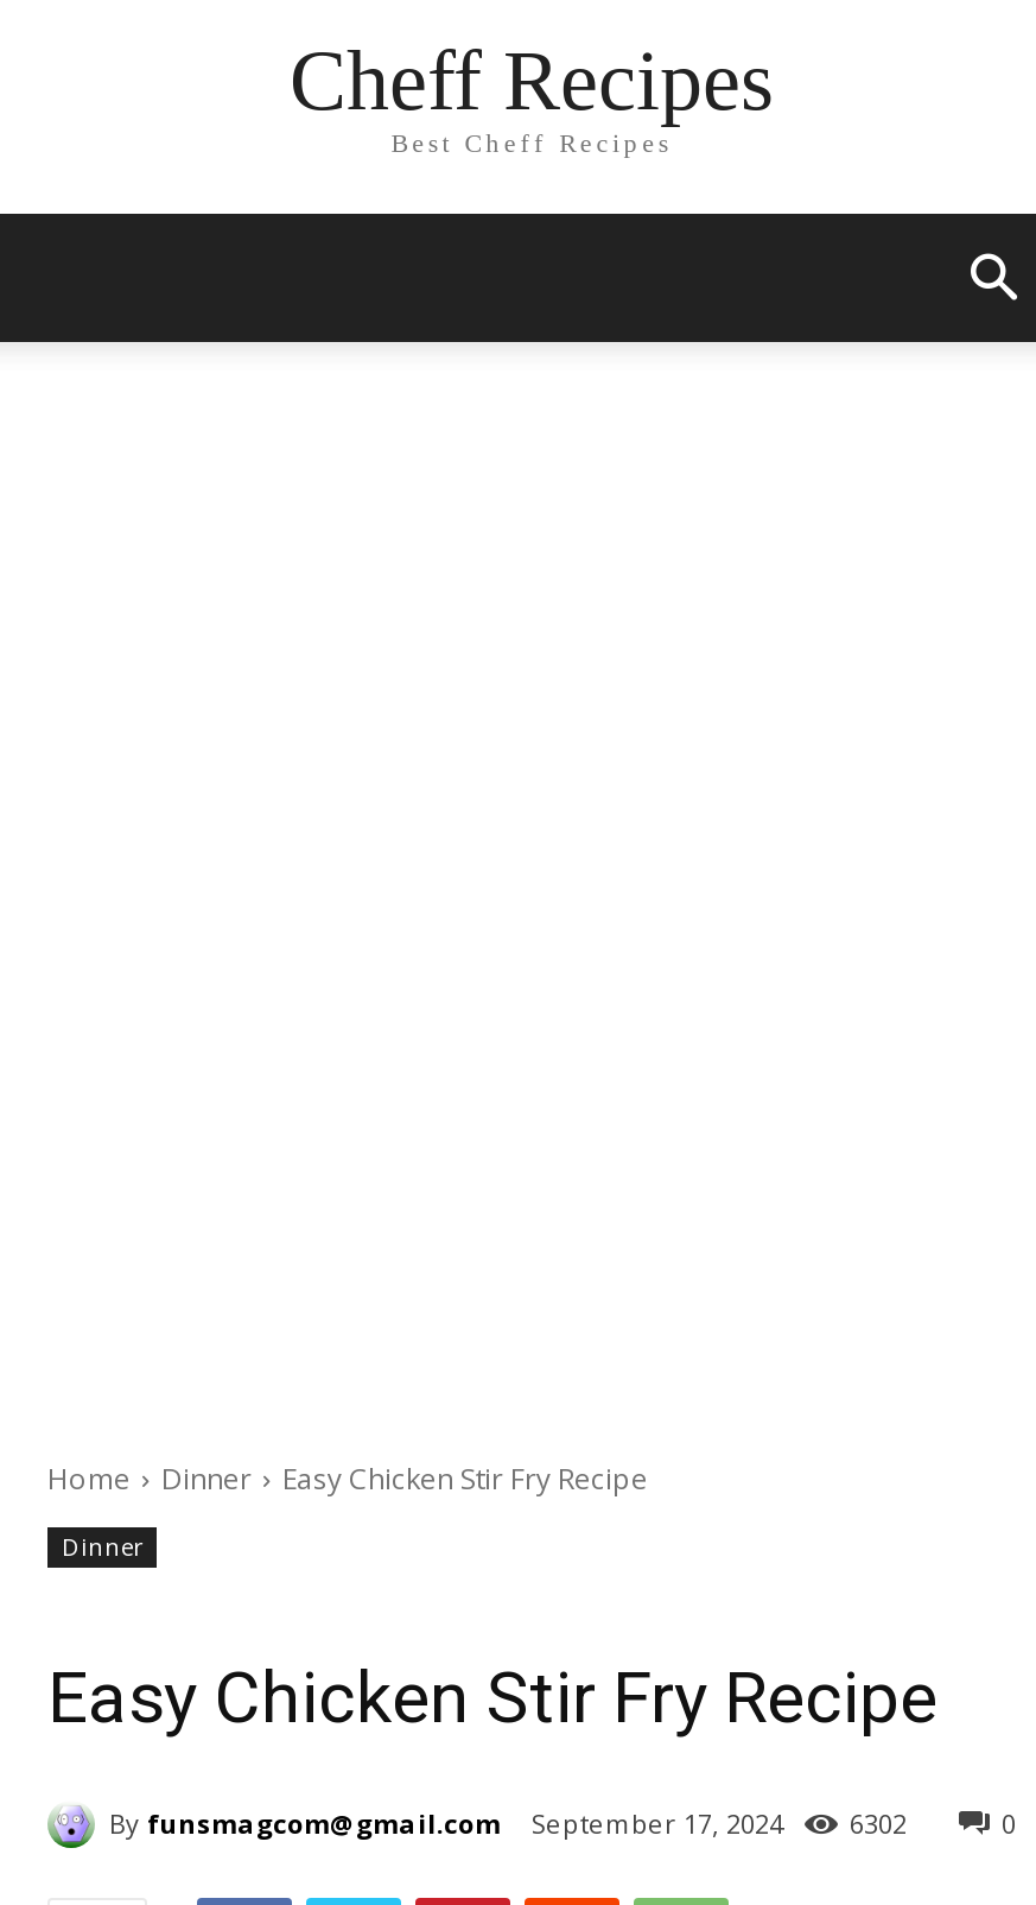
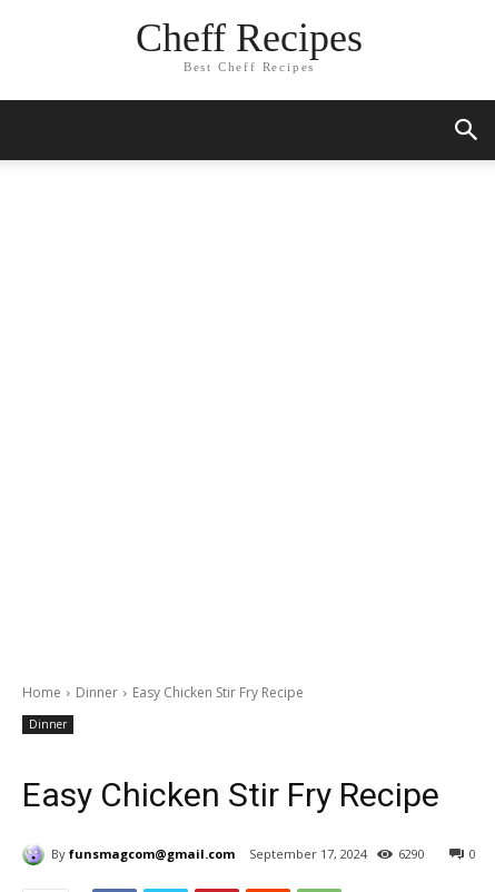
[109,1804,907,1841] By funsmagcom@gmail.com September 17, 2024 6302 -> [51,845,425,862] By funsmagcom@gmail.com September 17, 2024 6290

